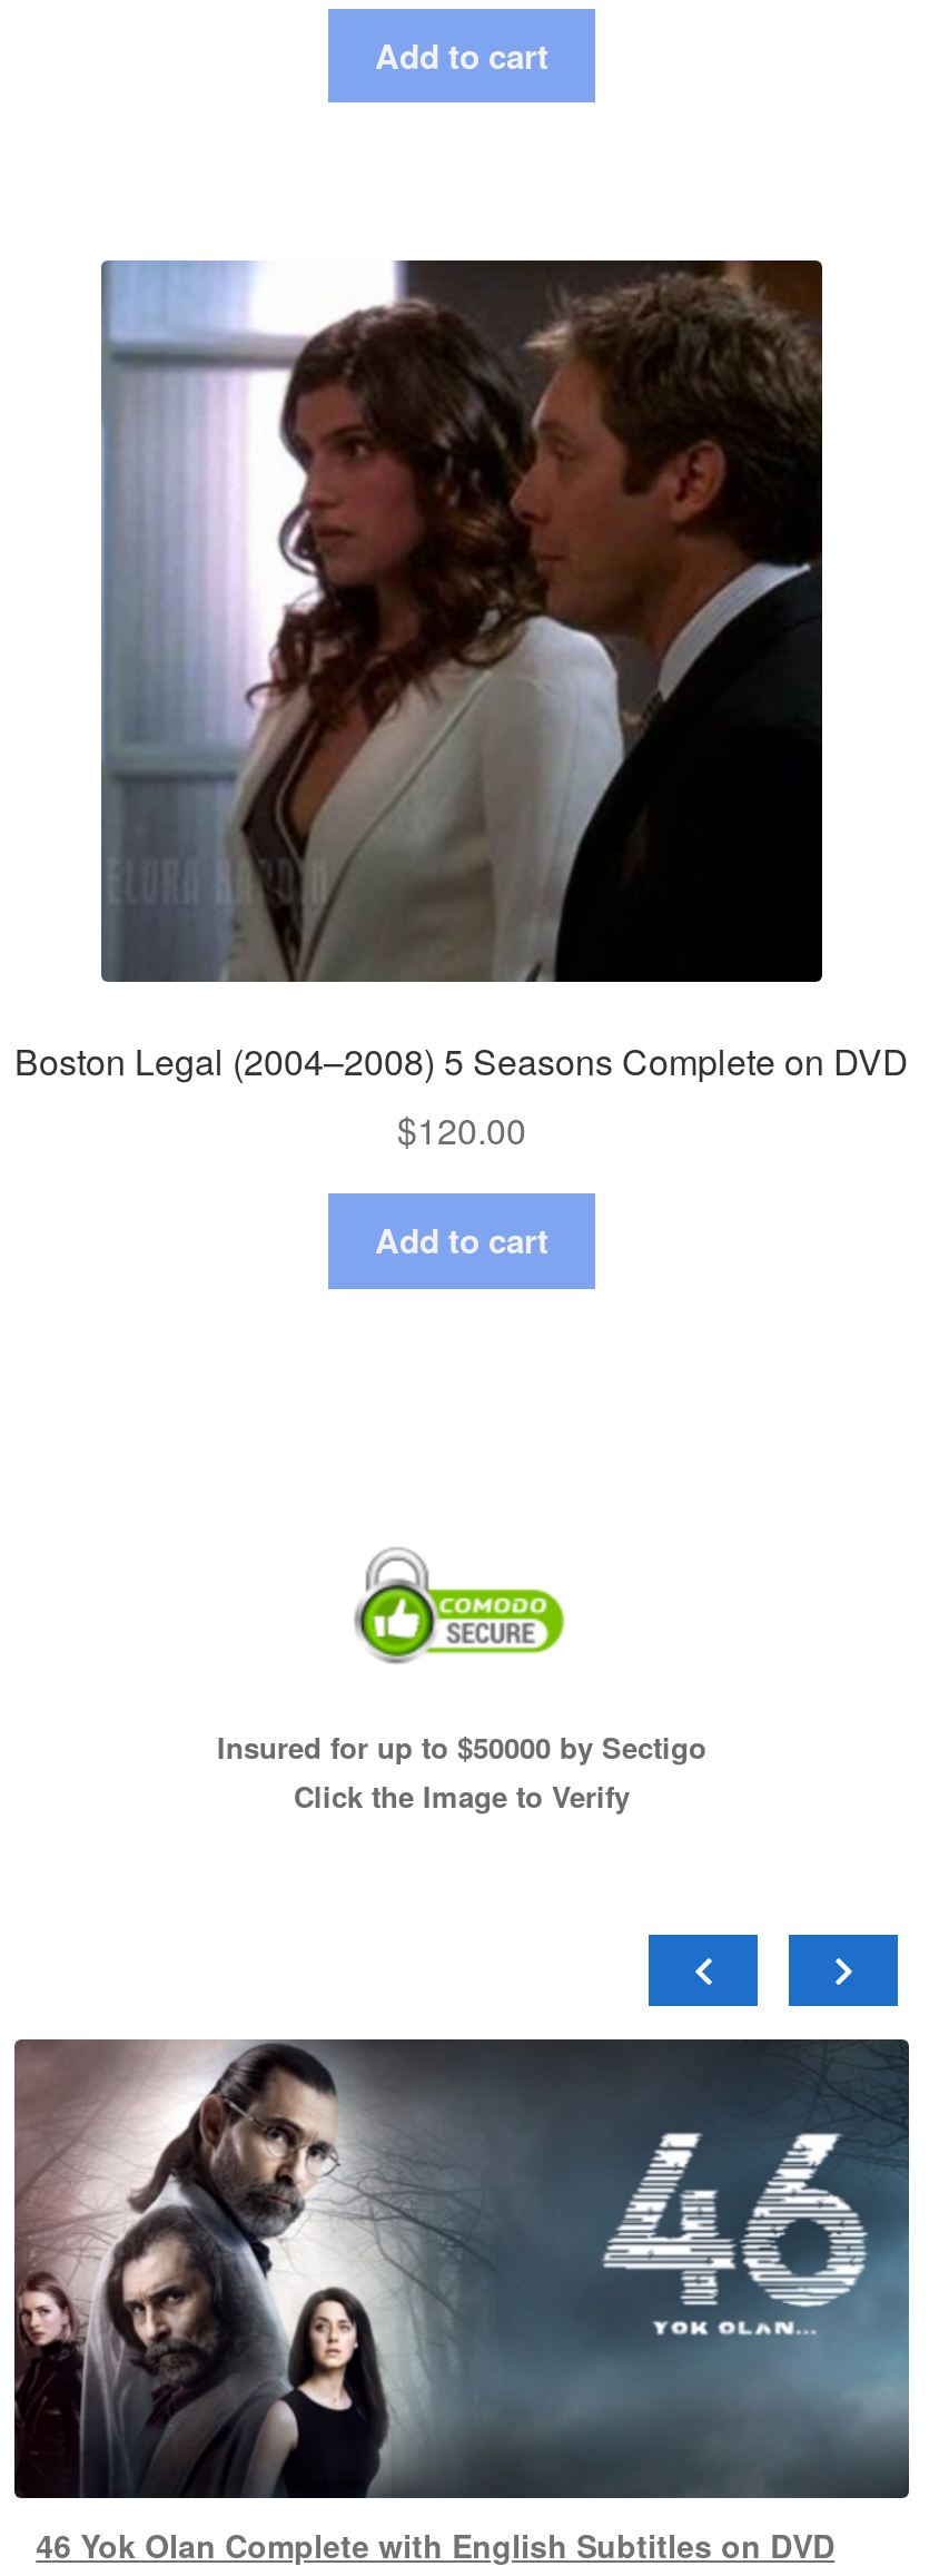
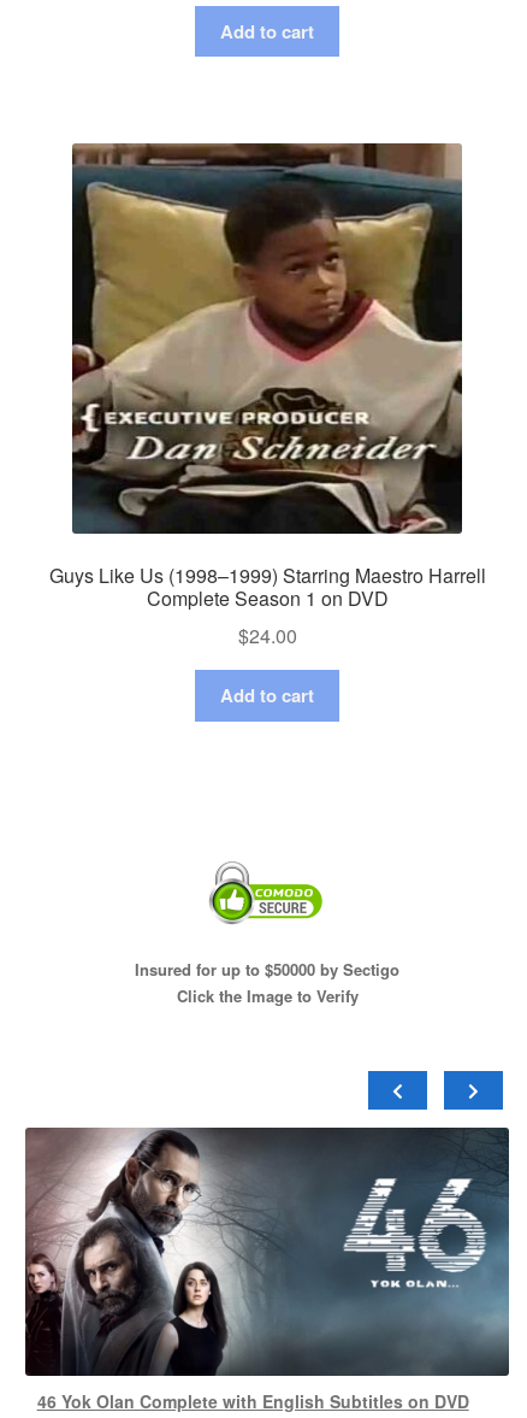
[14,258,909,1156] [image] | Boston Legal (2004–2008) 5 Seasons Complete on DVD | $120.00 -> [49,142,485,649] [image] | Guys Like Us (1998–1999) Starring Maestro Harrell | Complete Season 1 on DVD | $24.00

